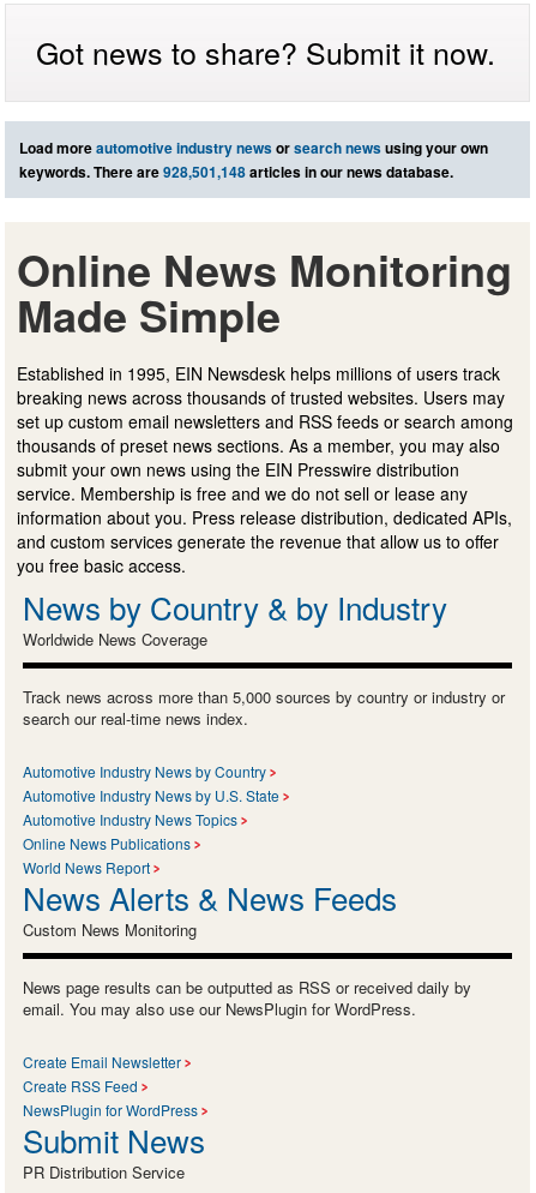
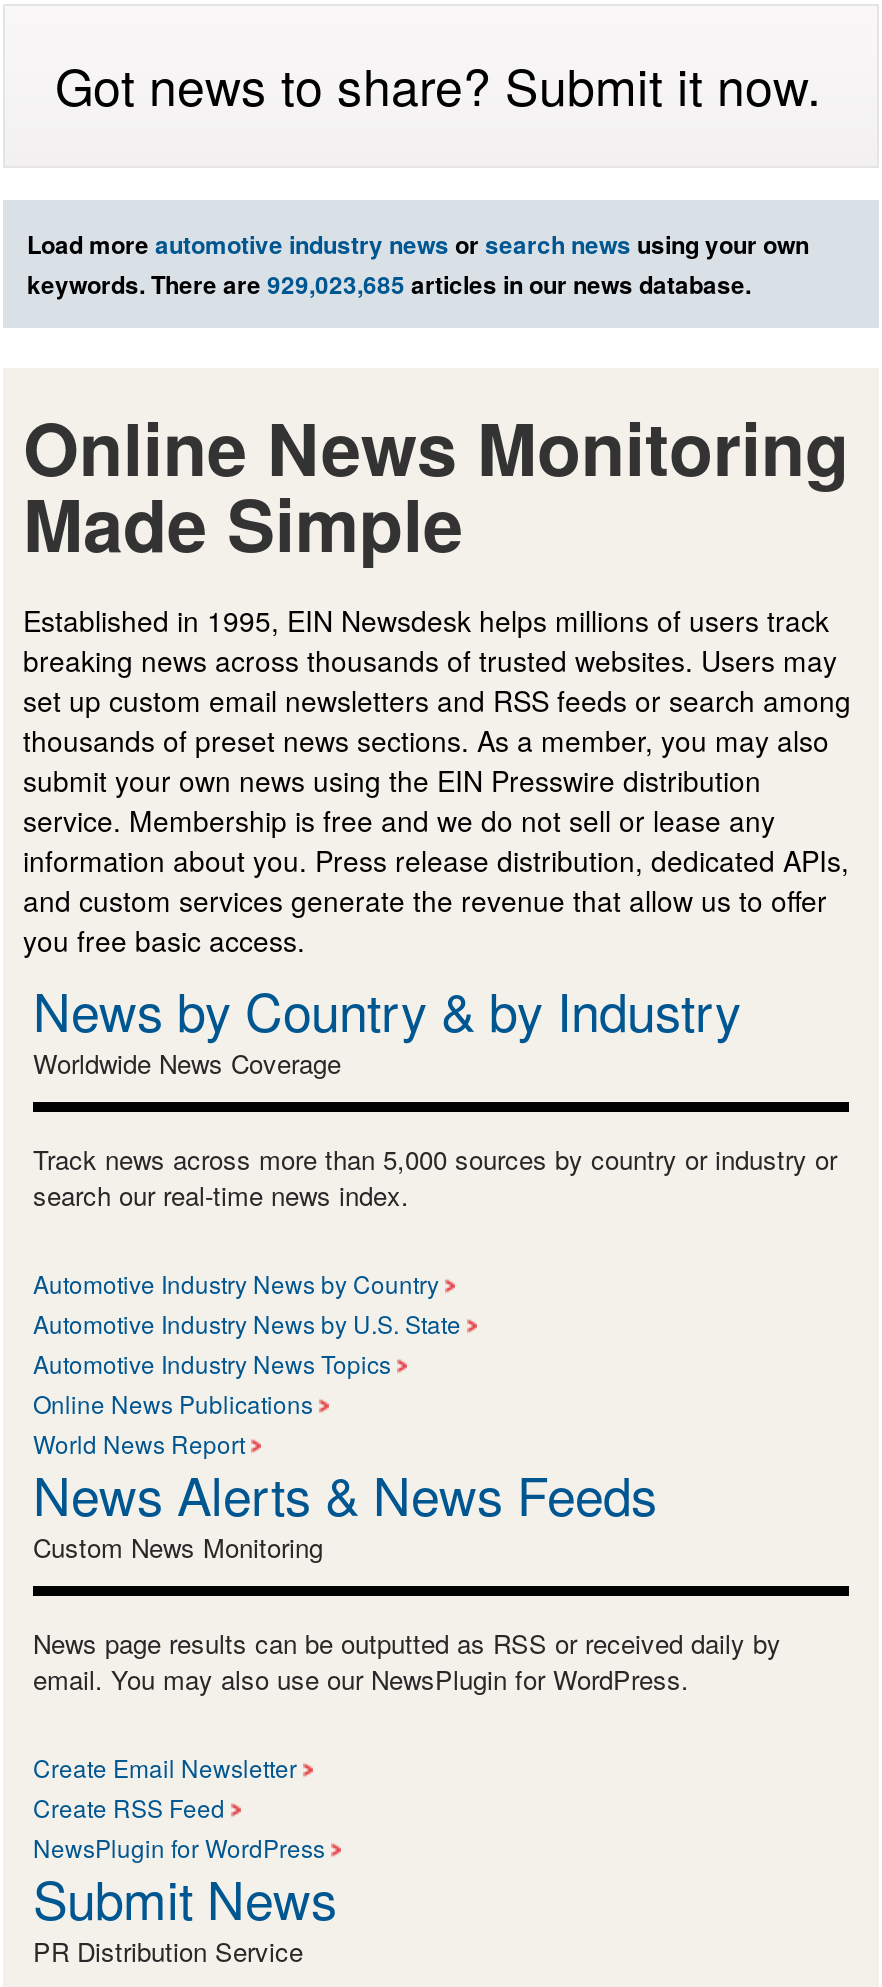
[19,160,453,182] keywords. There are 928,501,148 articles in our news database. -> [27,265,751,301] keywords. There are 929,023,685 articles in our news database.

